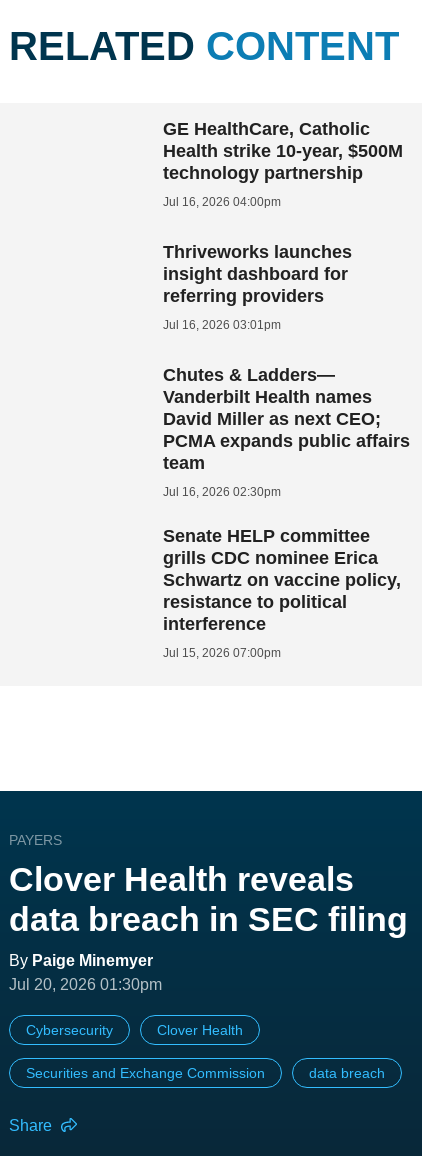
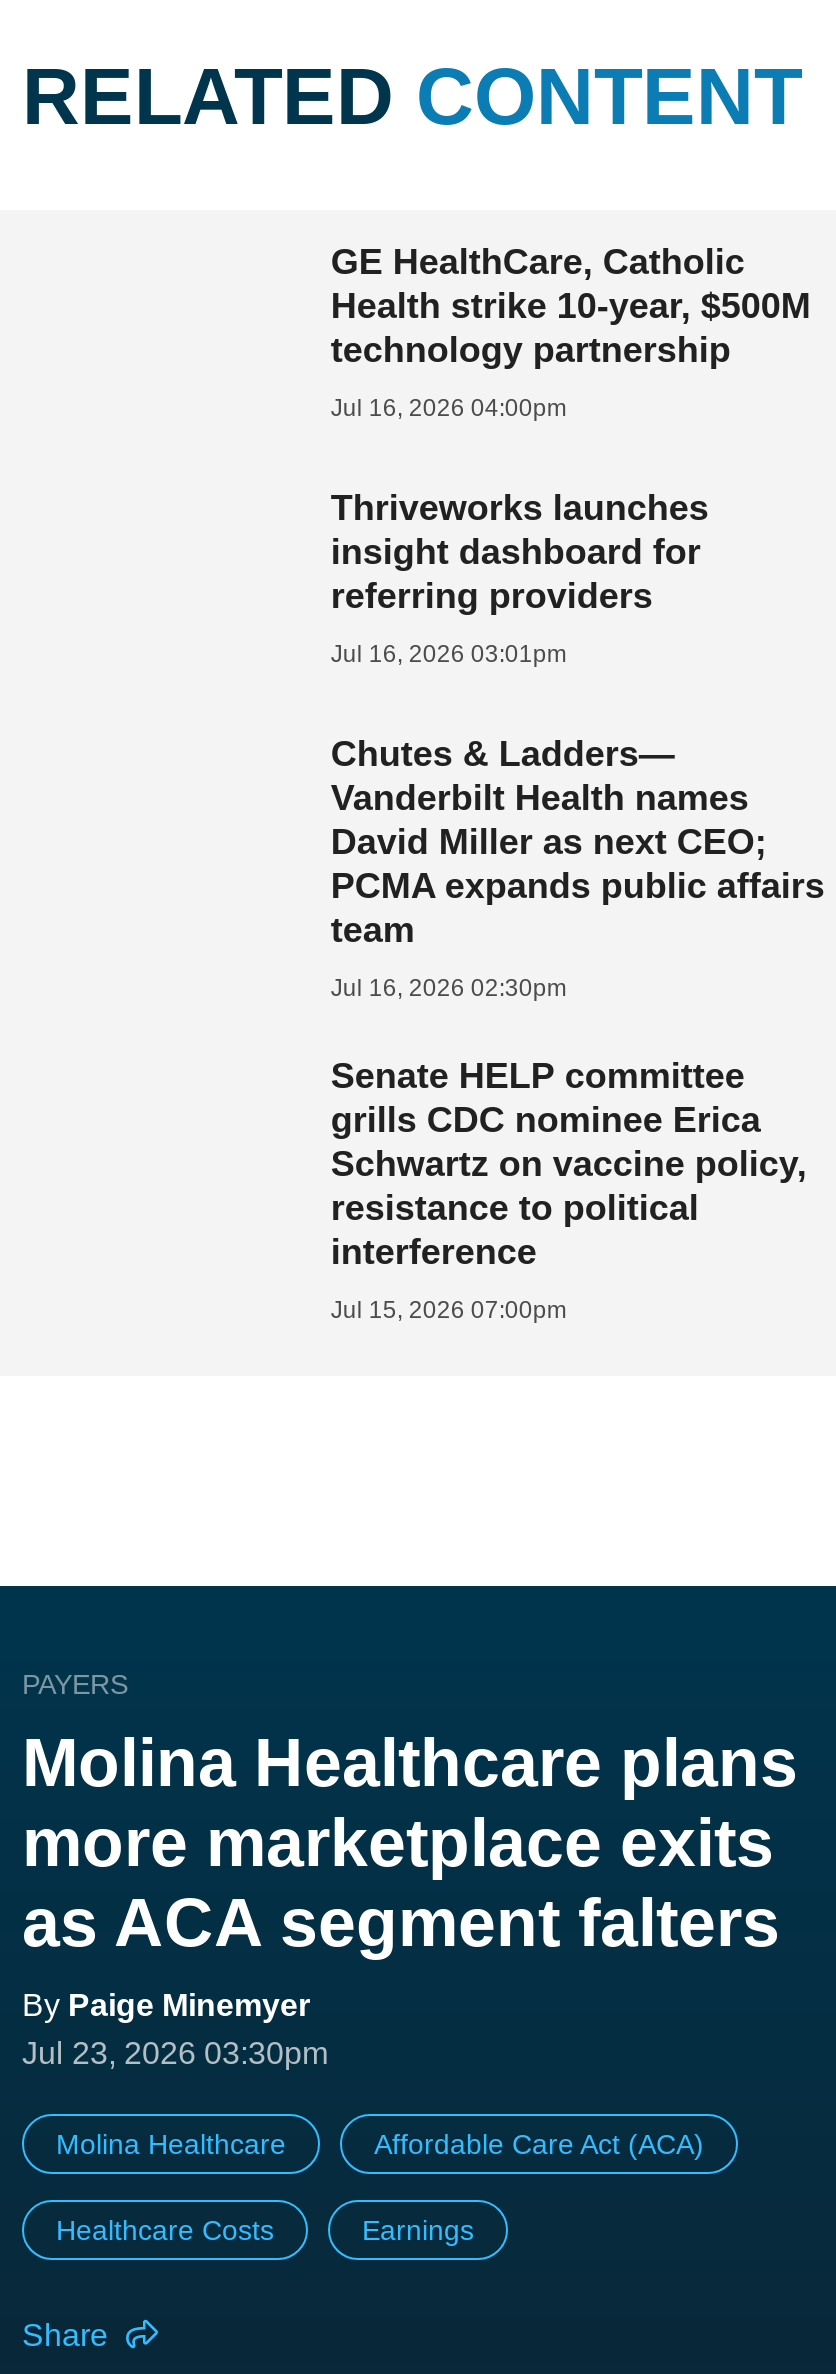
[9,860,408,938] Clover Health reveals | data breach in SEC filing -> [22,1723,798,1959] Molina Healthcare plans | more marketplace exits | as ACA segment falters
[9,976,162,993] Jul 20, 2026 01:30pm -> [22,2035,328,2069] Jul 23, 2026 03:30pm
[26,1022,243,1038] Cybersecurity | Clover Health -> [56,2127,704,2159] Molina Healthcare | Affordable Care Act (ACA)
[26,1065,385,1081] Securities and Exchange Commission | data breach -> [56,2213,474,2245] Healthcare Costs | Earnings

